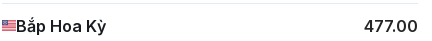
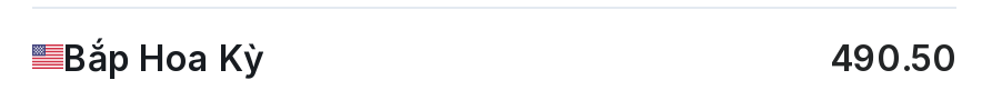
[364,16,418,36] 477.00 -> [830,35,956,80] 490.50

